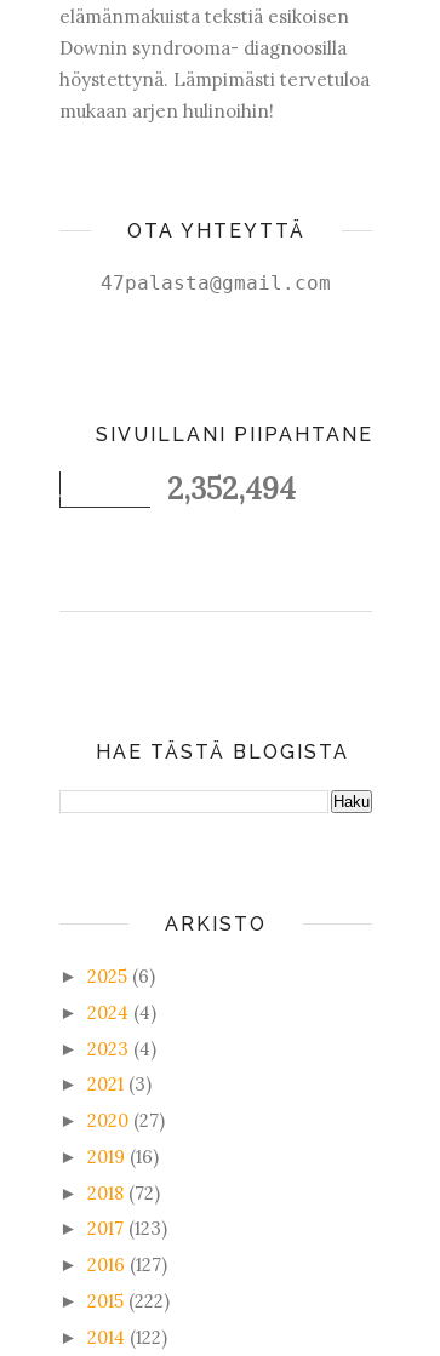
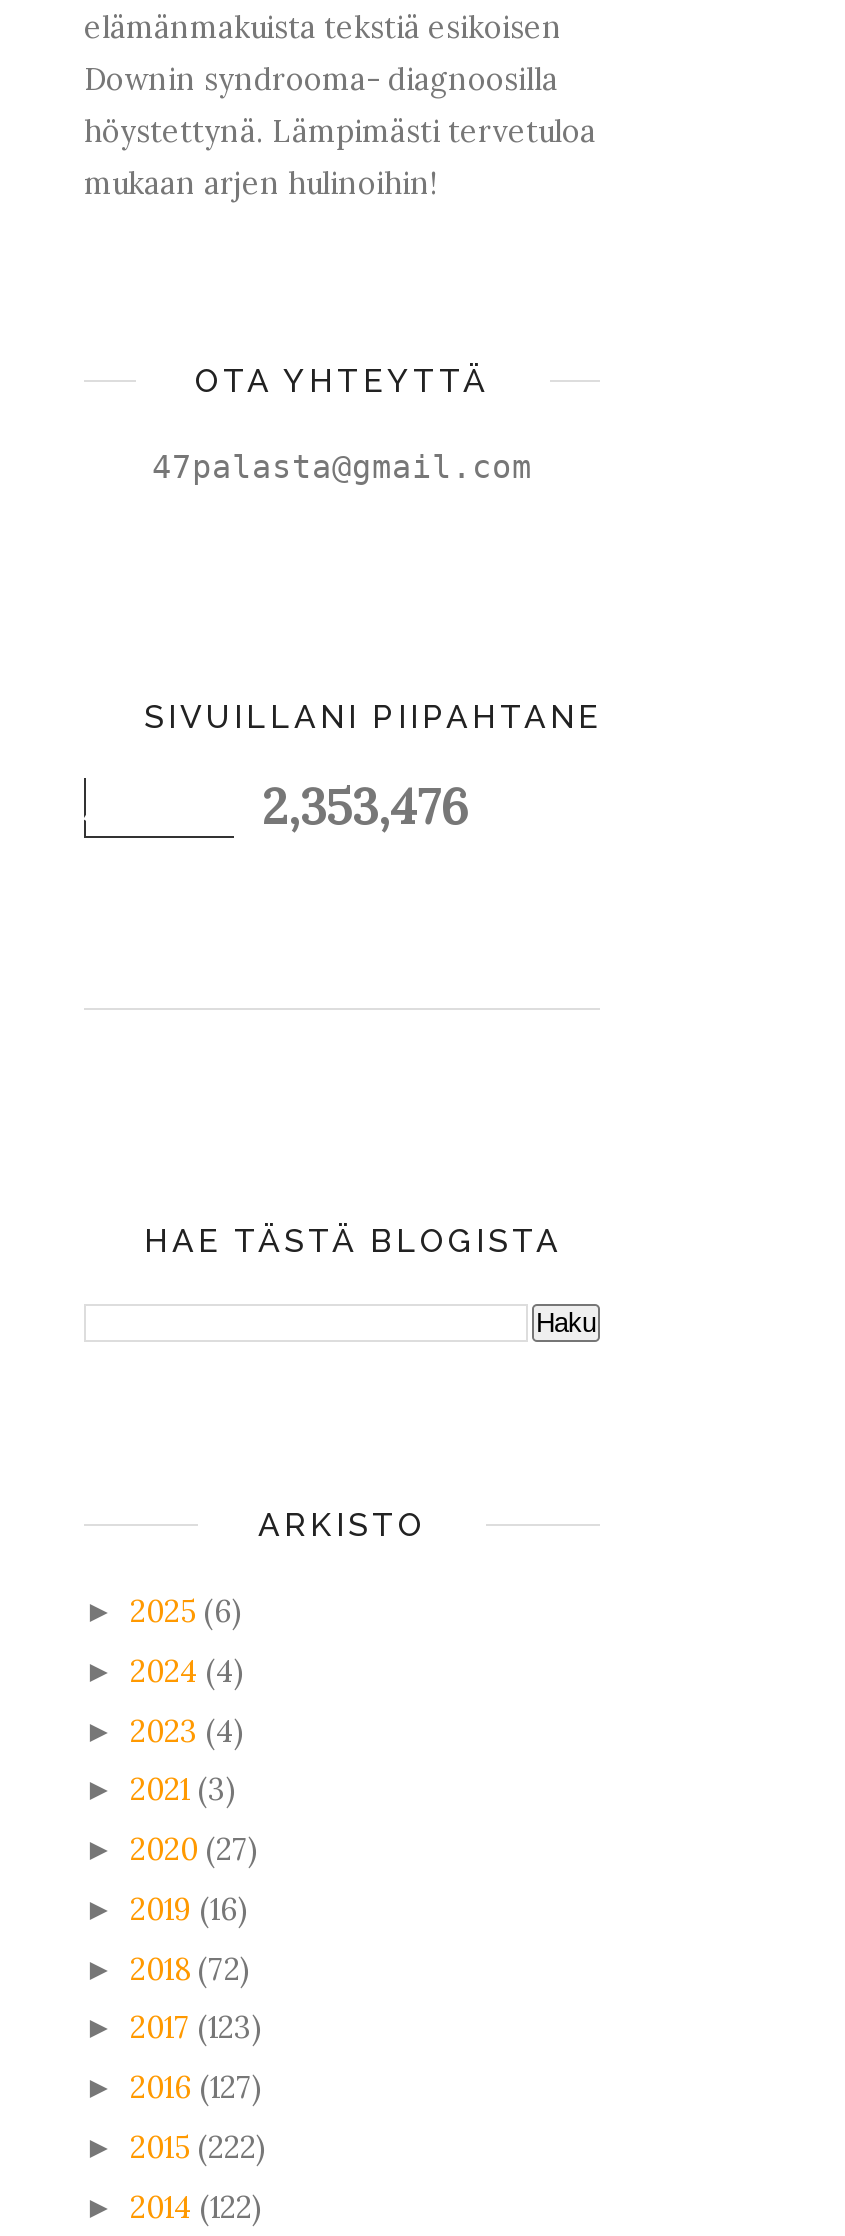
[167,470,296,508] 2,352,494 -> [262,776,468,838] 2,353,476

